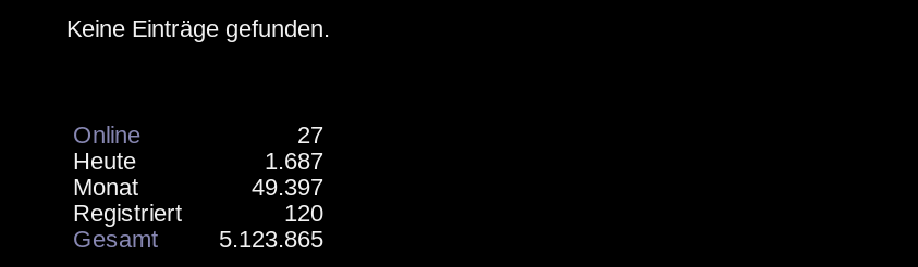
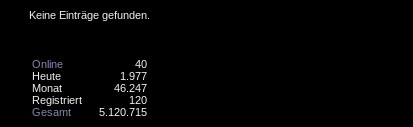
[297,122,323,148] 27 -> [135,58,147,70] 40
[265,148,323,174] 1.687 -> [120,70,147,82] 1.977
[252,174,323,200] 49.397 -> [114,82,147,94] 46.247
[219,226,323,252] 5.123.865 -> [99,106,147,118] 5.120.715

